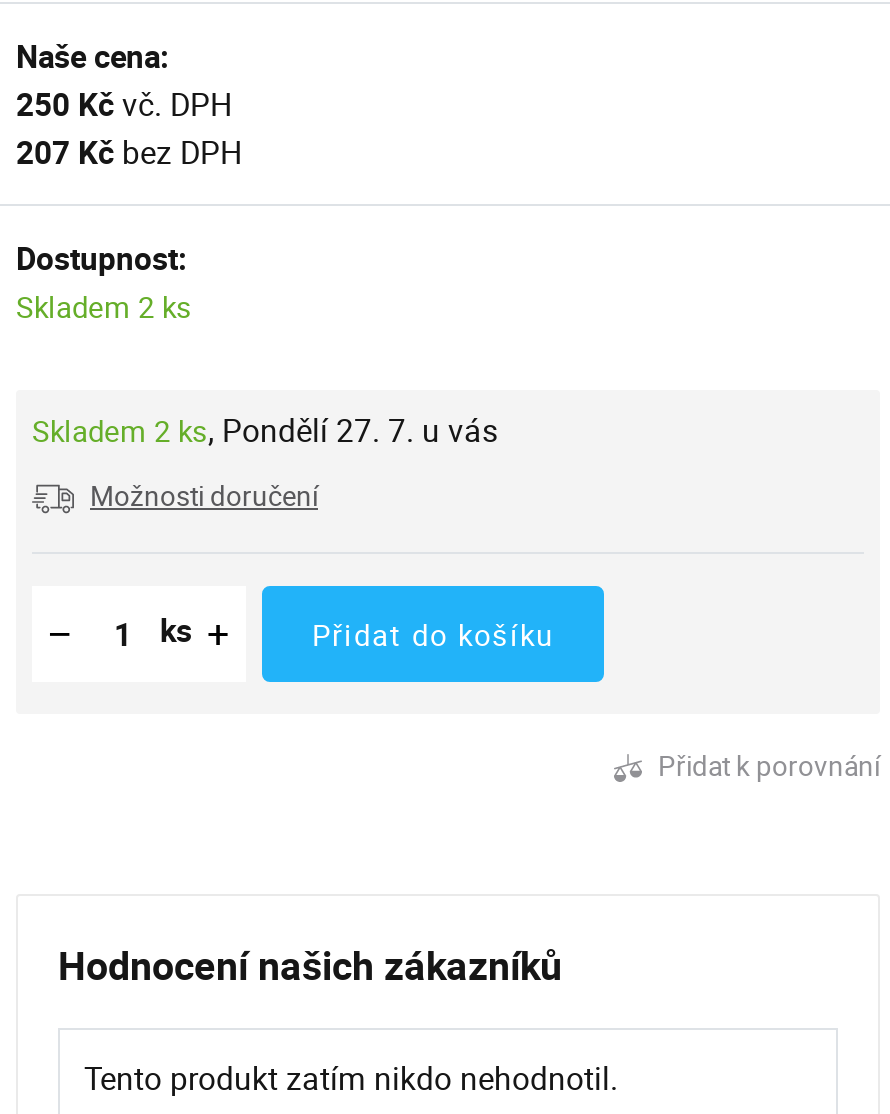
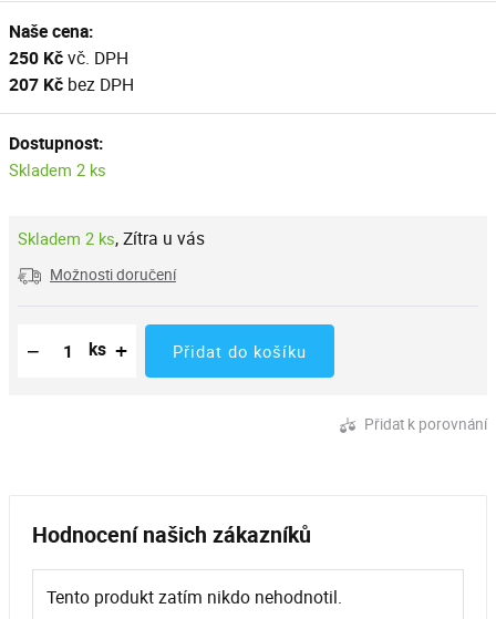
[32,408,498,452] Skladem 2 ks, Pondělí 27. 7. u vás -> [18,226,205,250] Skladem 2 ks, Zítra u vás

